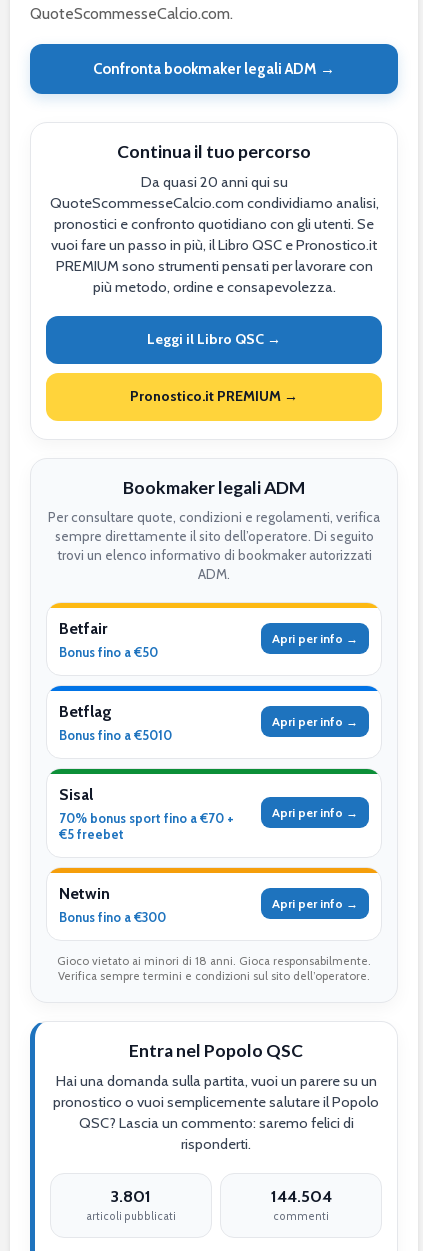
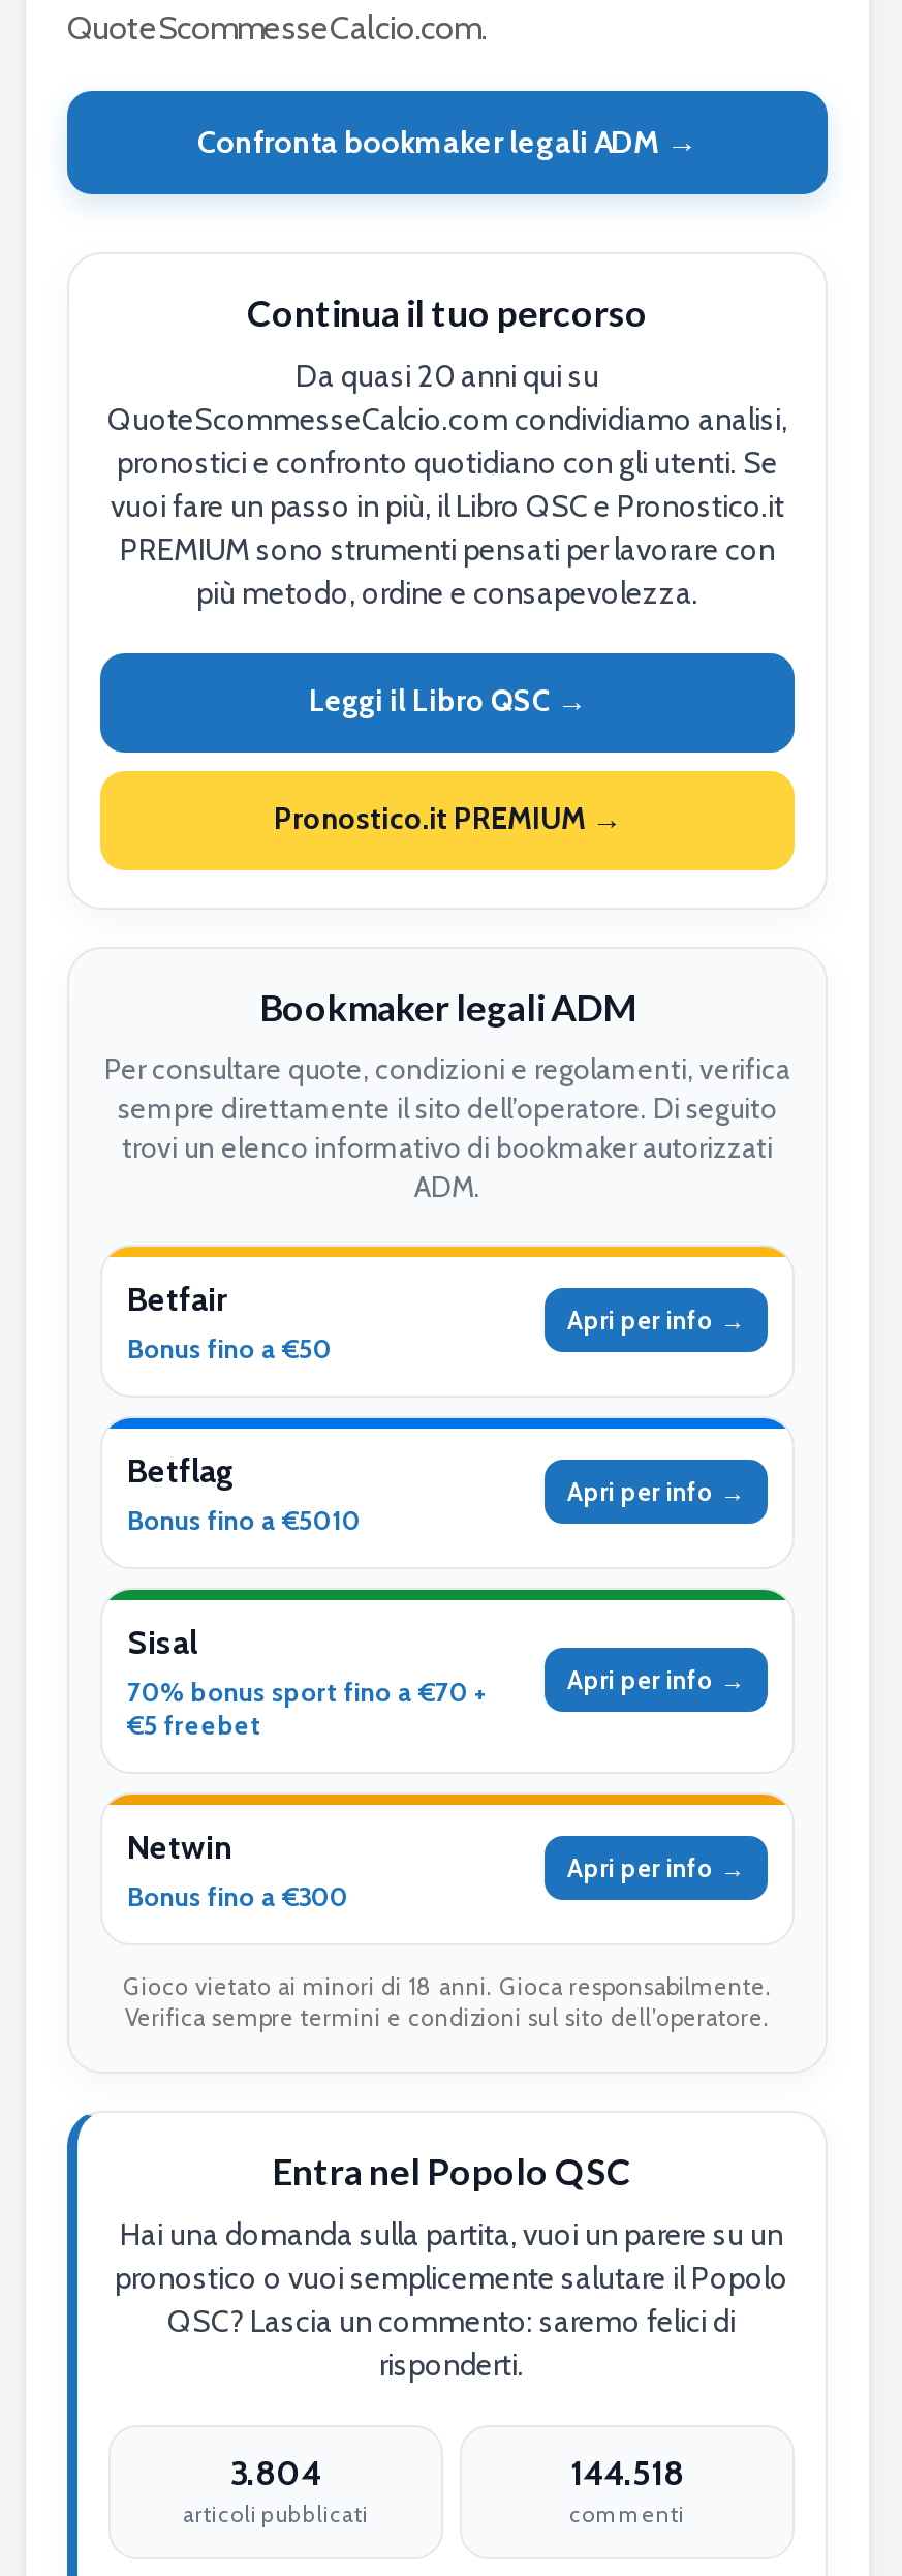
[111,1186,151,1206] 3.801 -> [230,2452,321,2493] 3.804
[270,1186,331,1206] 144.504 -> [570,2452,684,2493] 144.518

